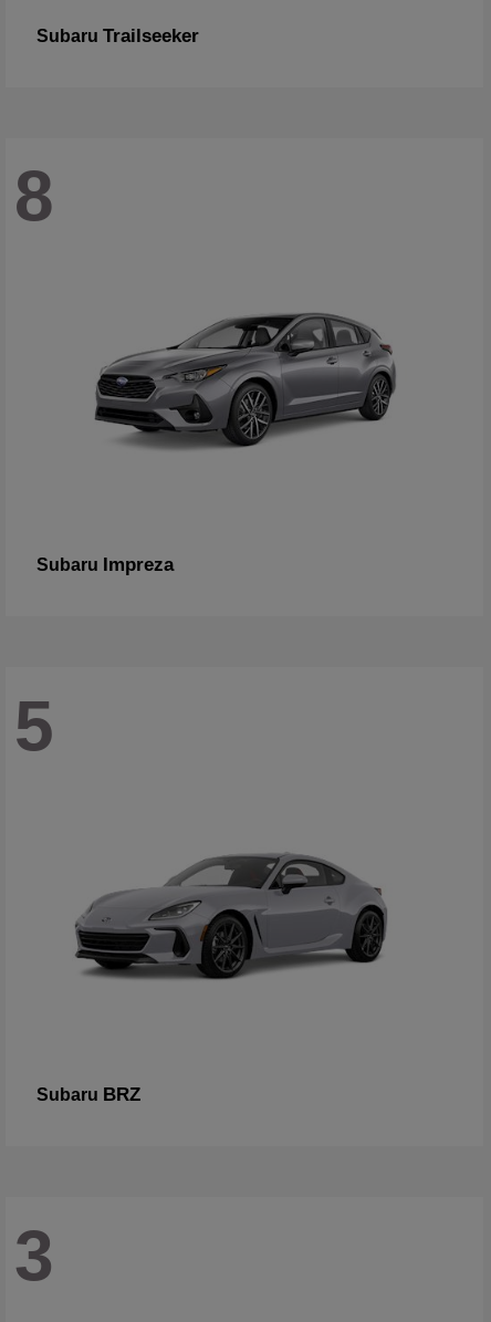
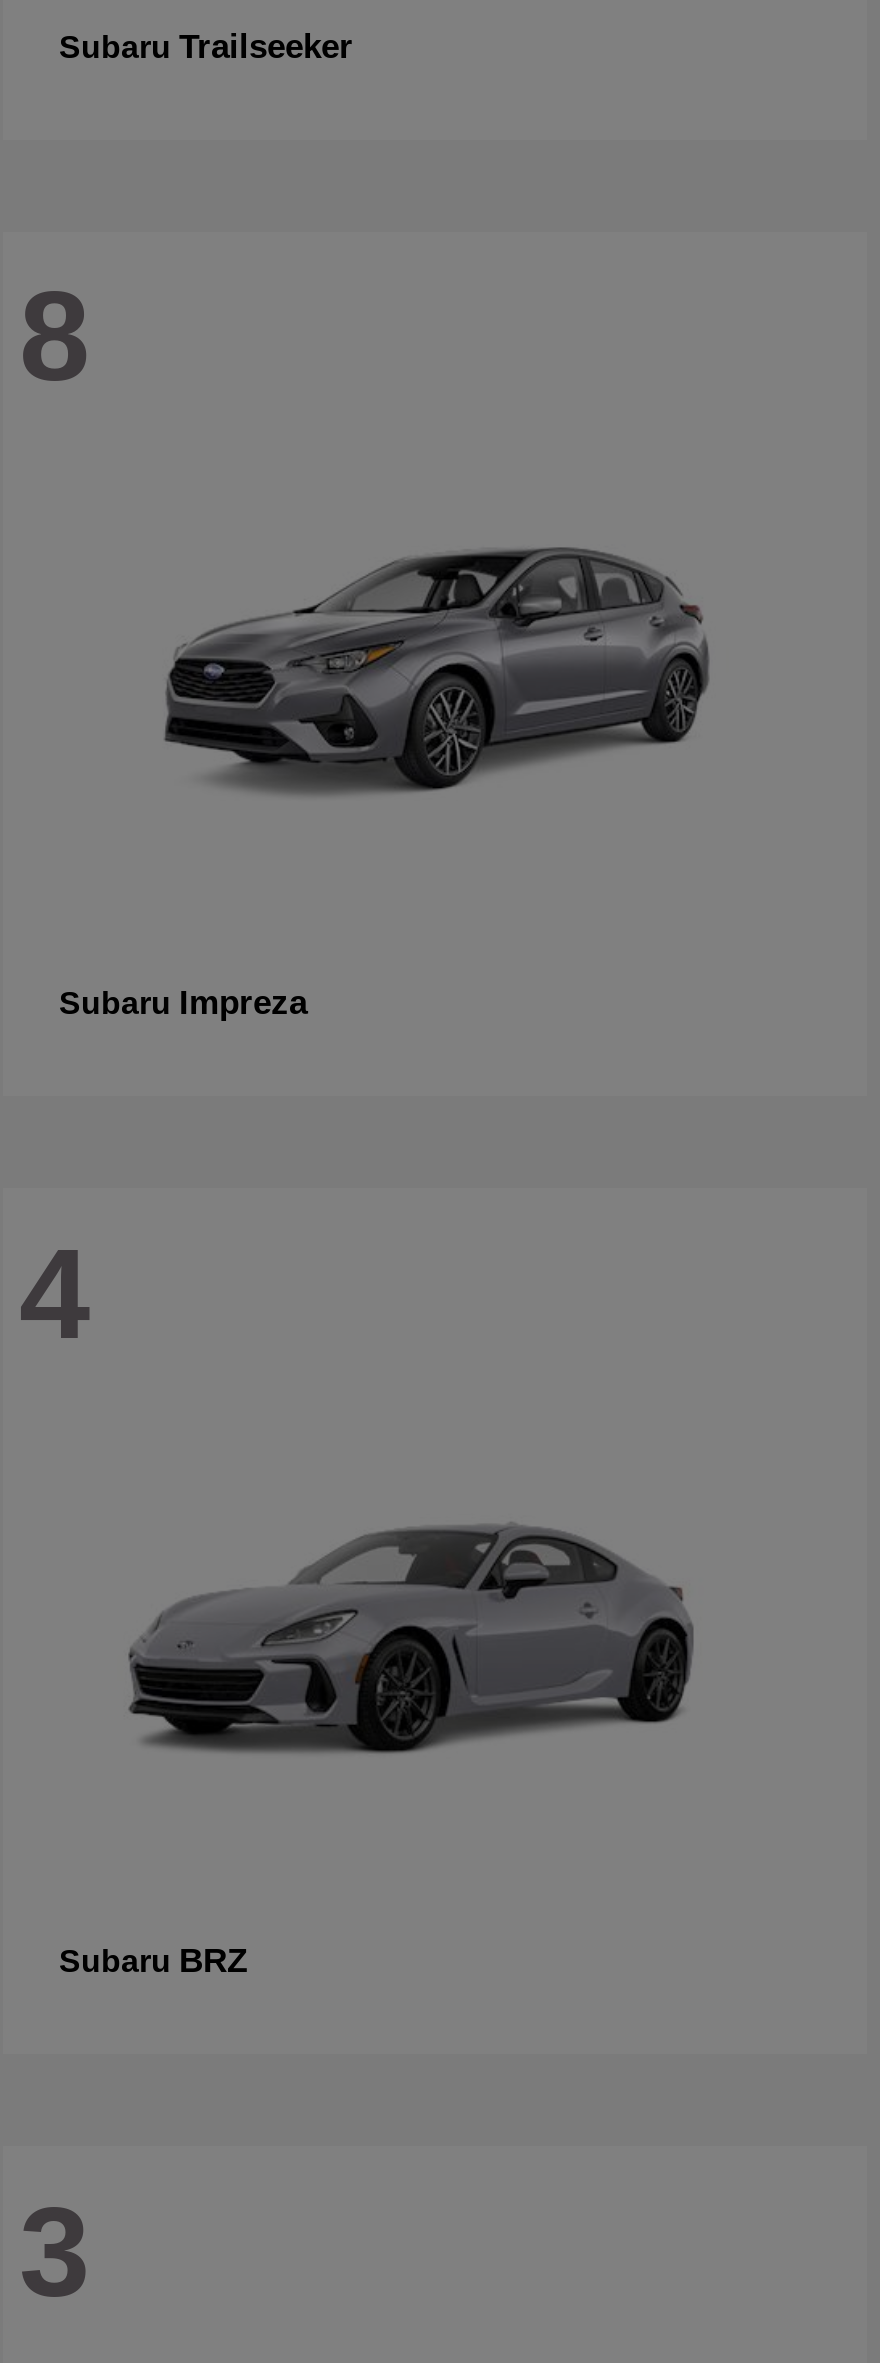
[14,686,54,765] 5 -> [19,1222,91,1366] 4

